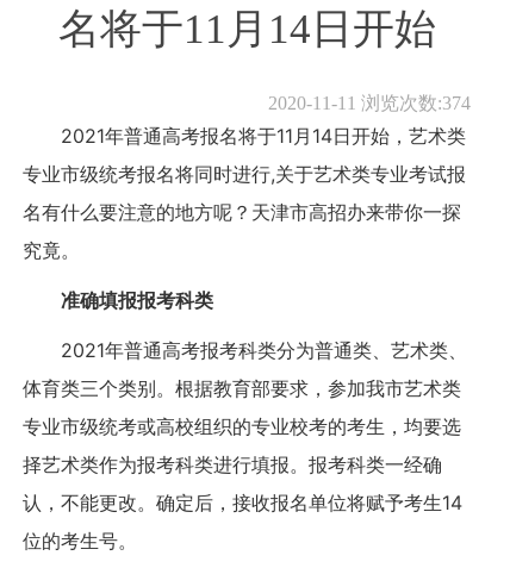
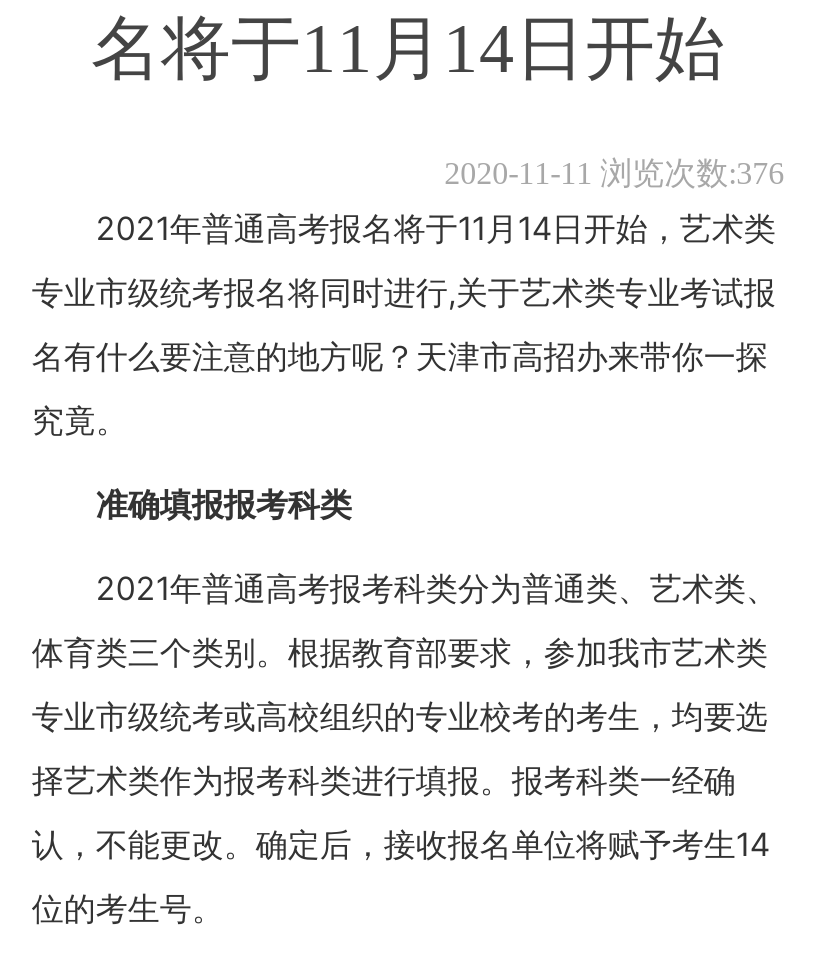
[268,93,471,113] 2020-11-11浏览次数:374 -> [444,156,784,190] 2020-11-11浏览次数:376

